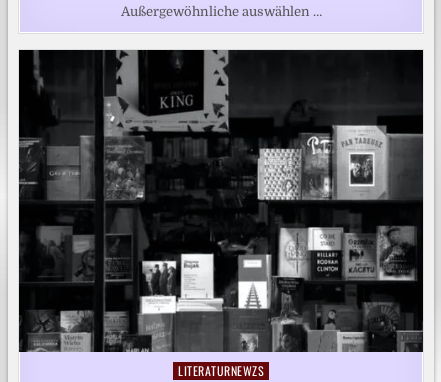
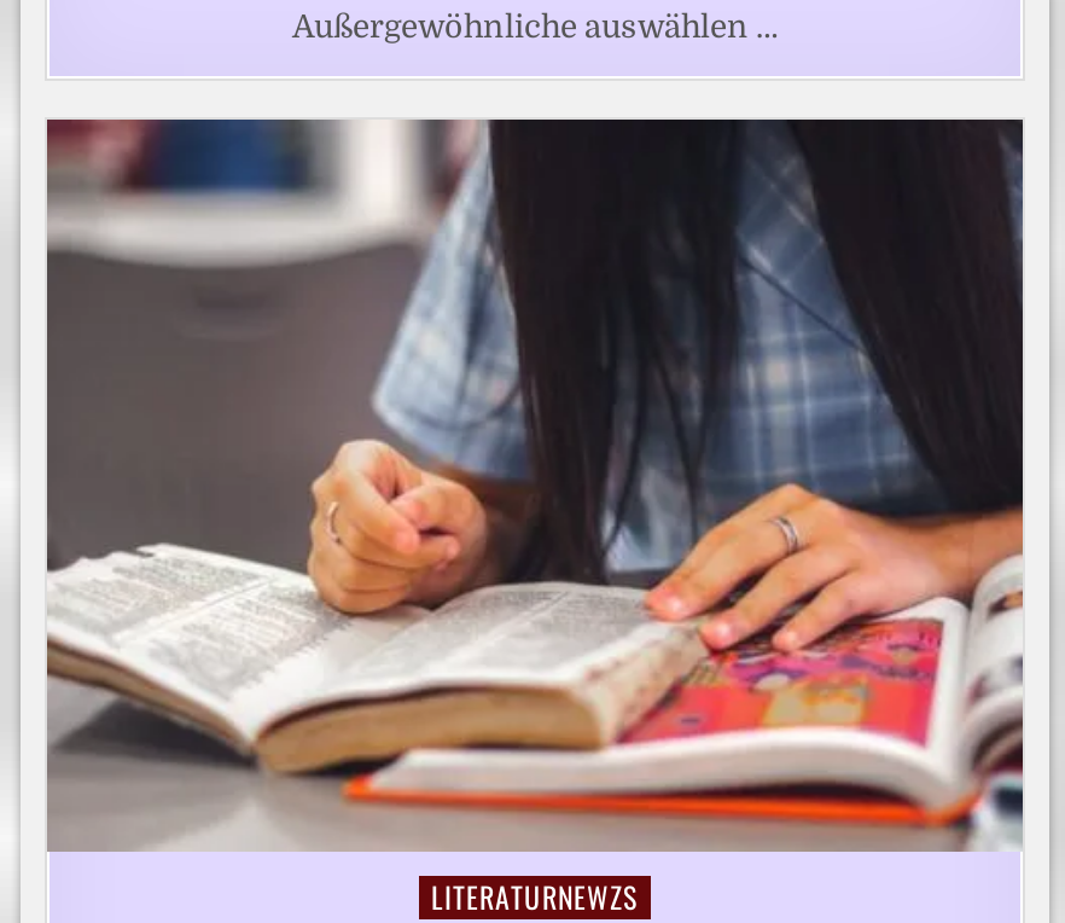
[18,49,424,353] [image] -> [45,116,1025,853] [image]

